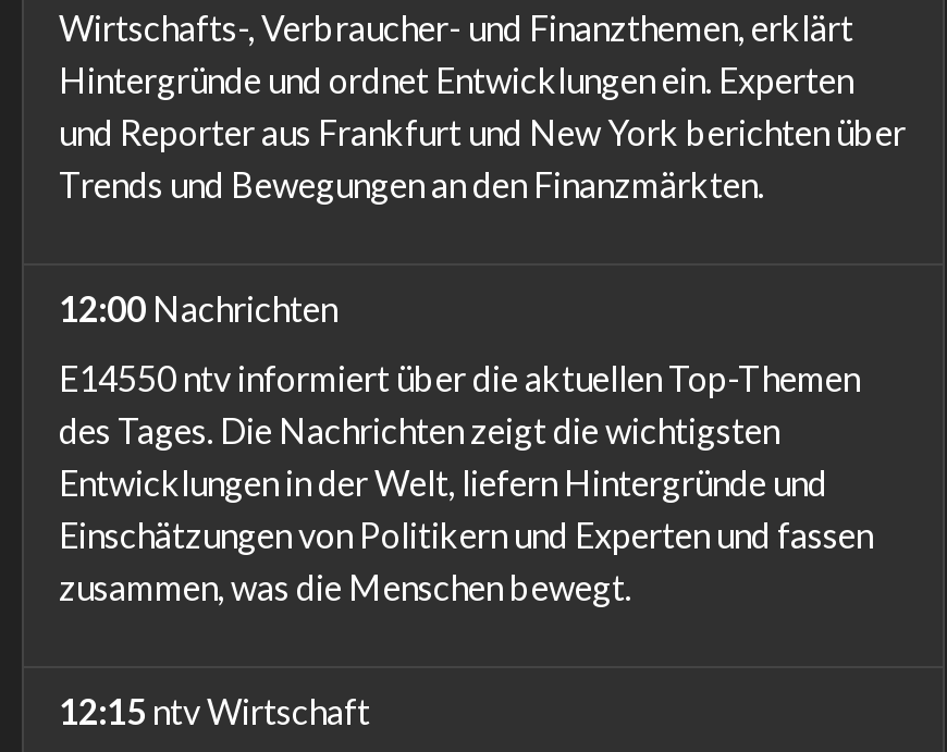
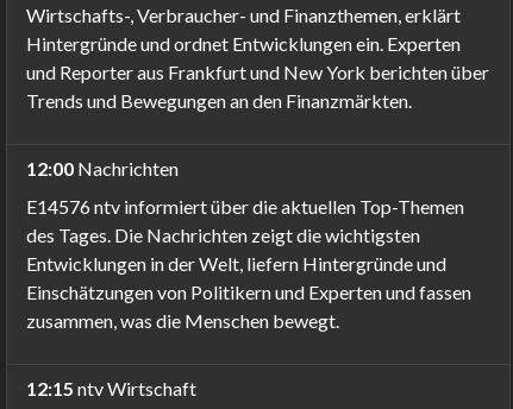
[59,357,860,398] E14550 ntv informiert über die aktuellen Top-Themen -> [26,195,464,217] E14576 ntv informiert über die aktuellen Top-Themen

